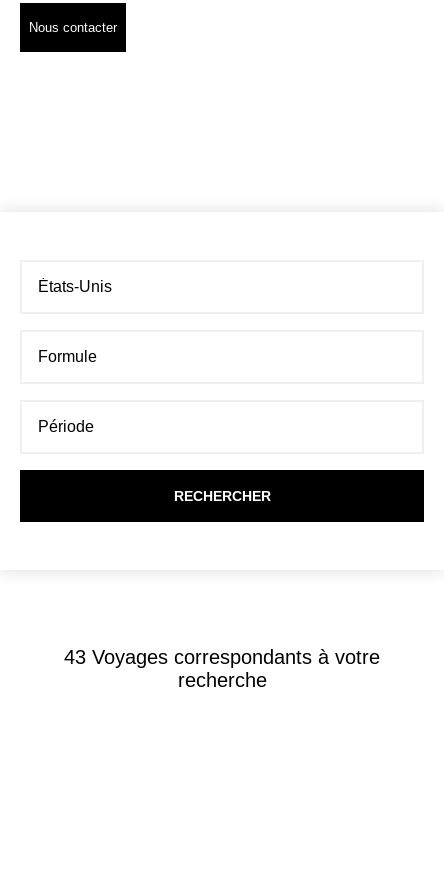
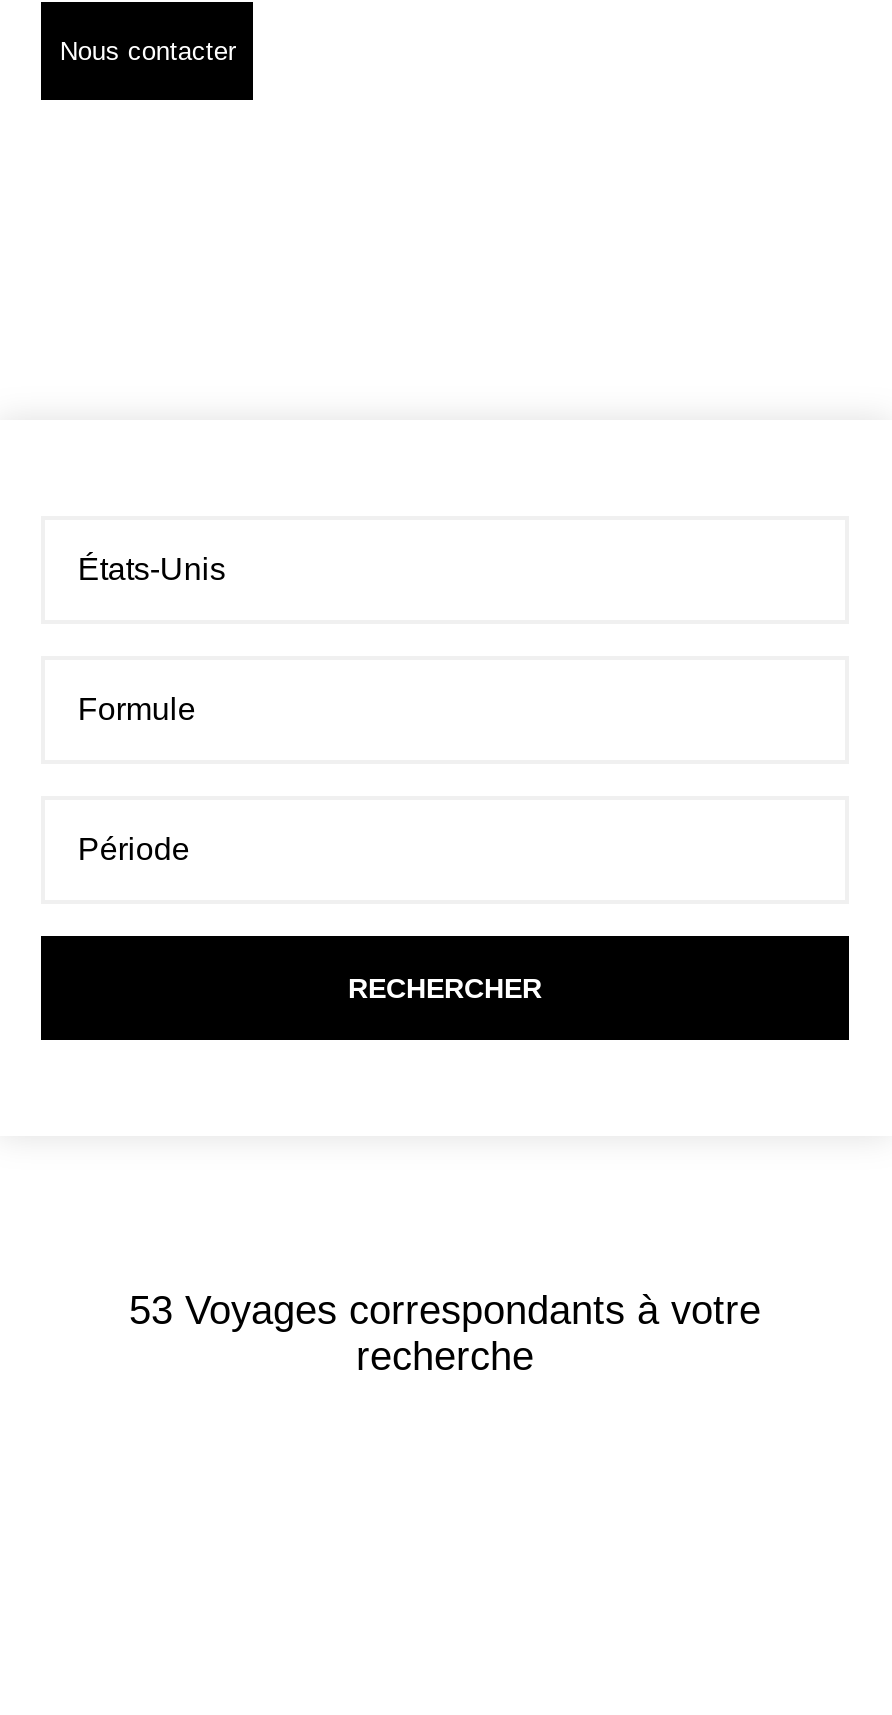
[64,646,380,668] 43 Voyages correspondants à votre -> [129,1288,761,1332] 53 Voyages correspondants à votre

